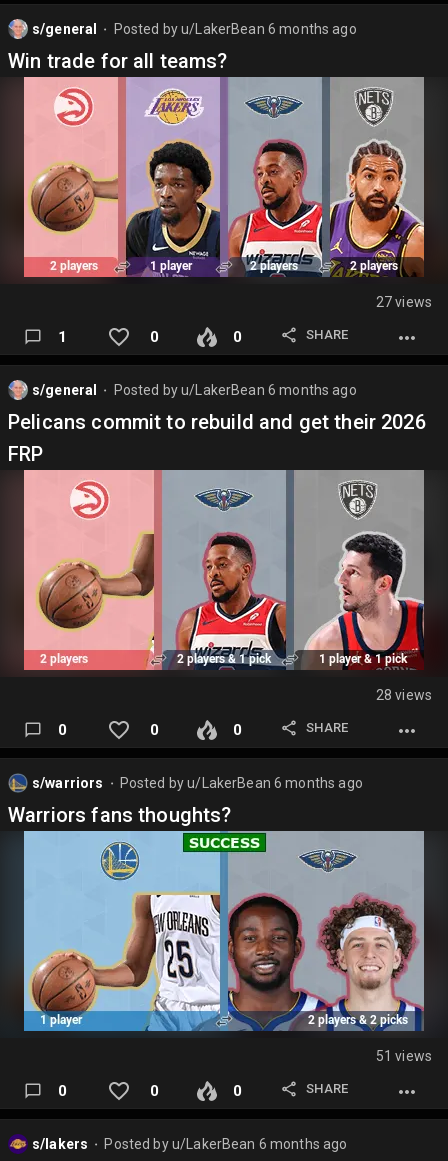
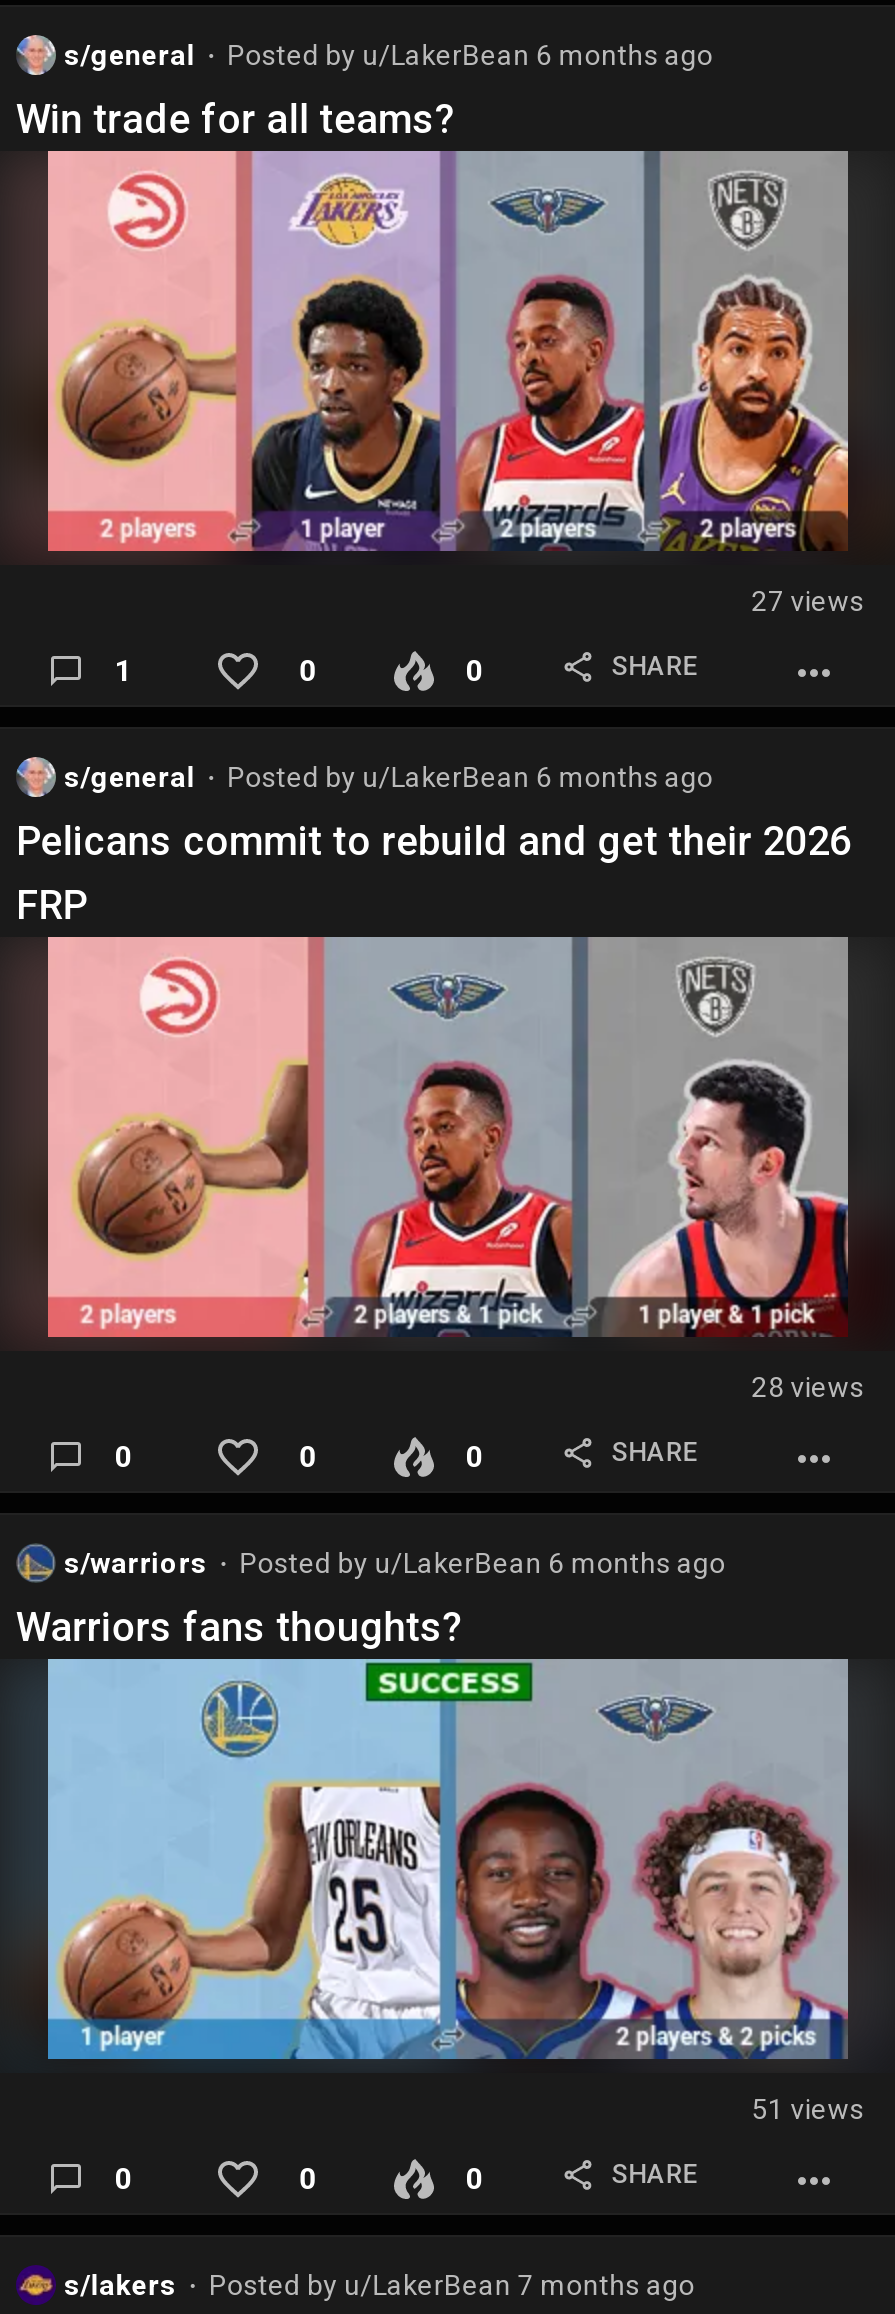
[104,1136,348,1152] Posted by u/LakerBean 6 months ago -> [209,2269,695,2301] Posted by u/LakerBean 7 months ago

